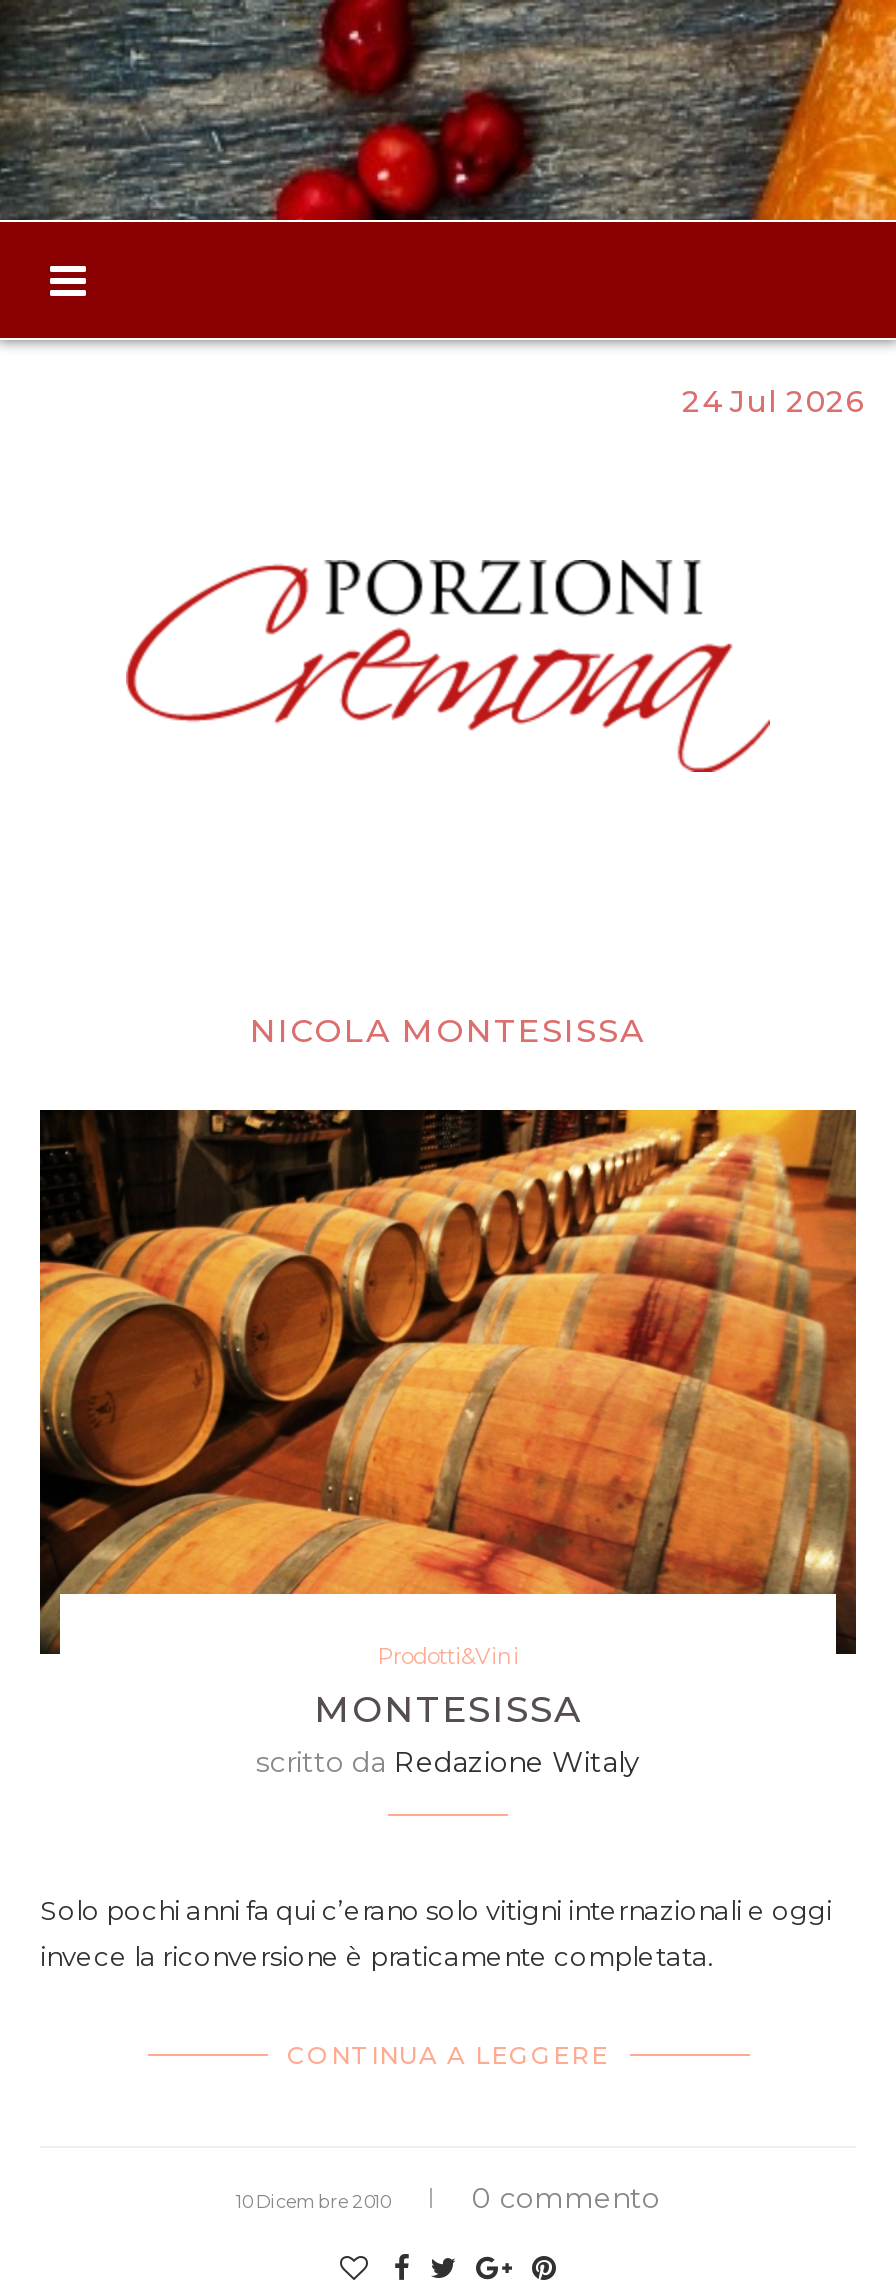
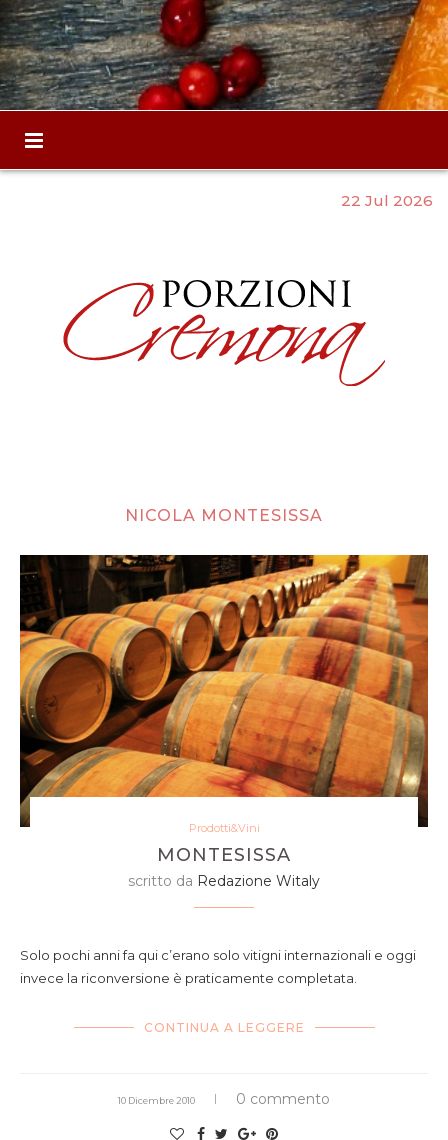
[682,382,866,420] 24 Jul 2026 -> [341,191,433,210] 22 Jul 2026

